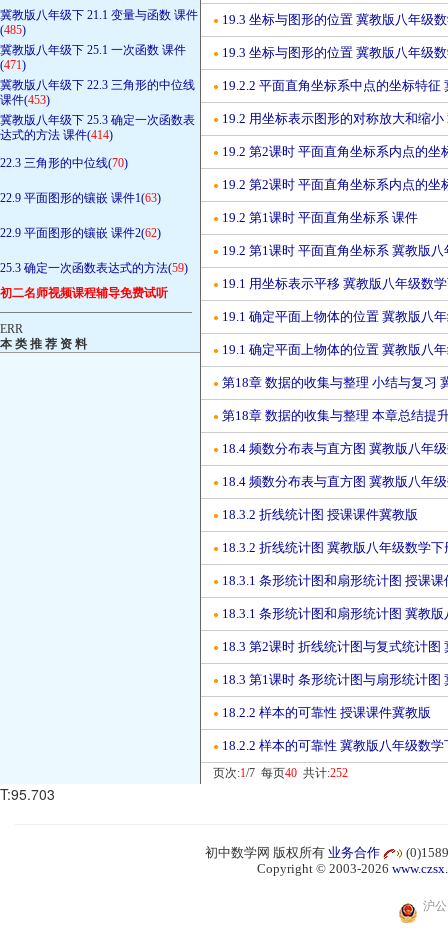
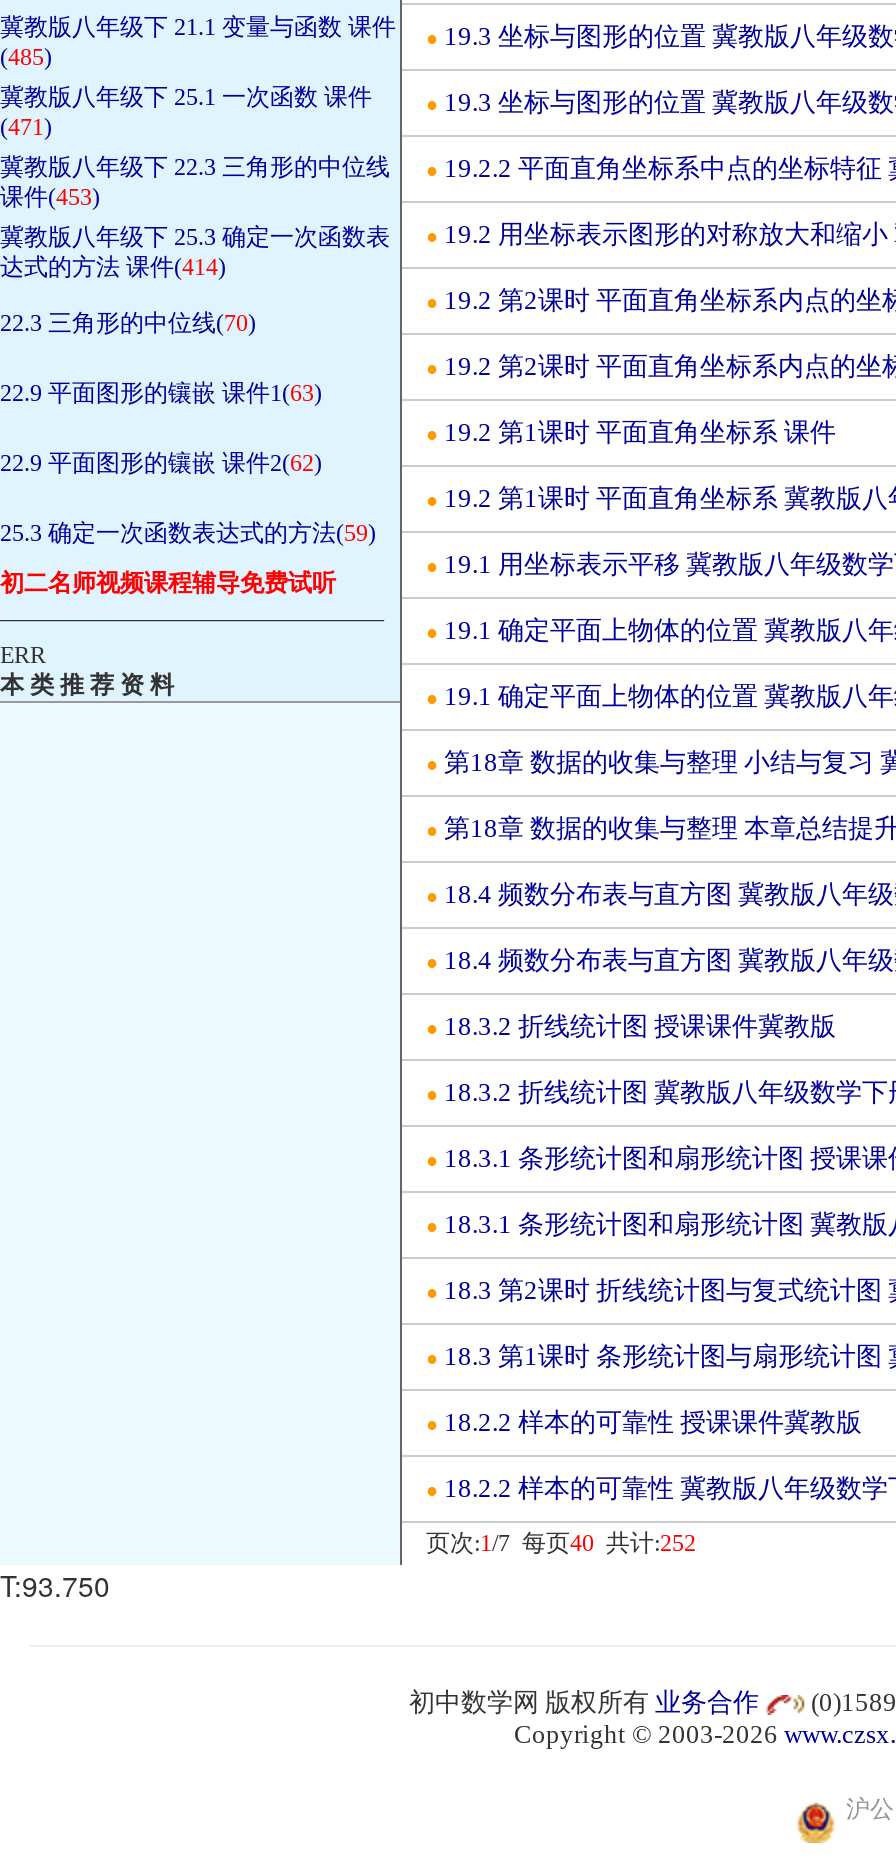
[0,784,55,804] T:95.703 -> [0,1565,110,1605] T:93.750

